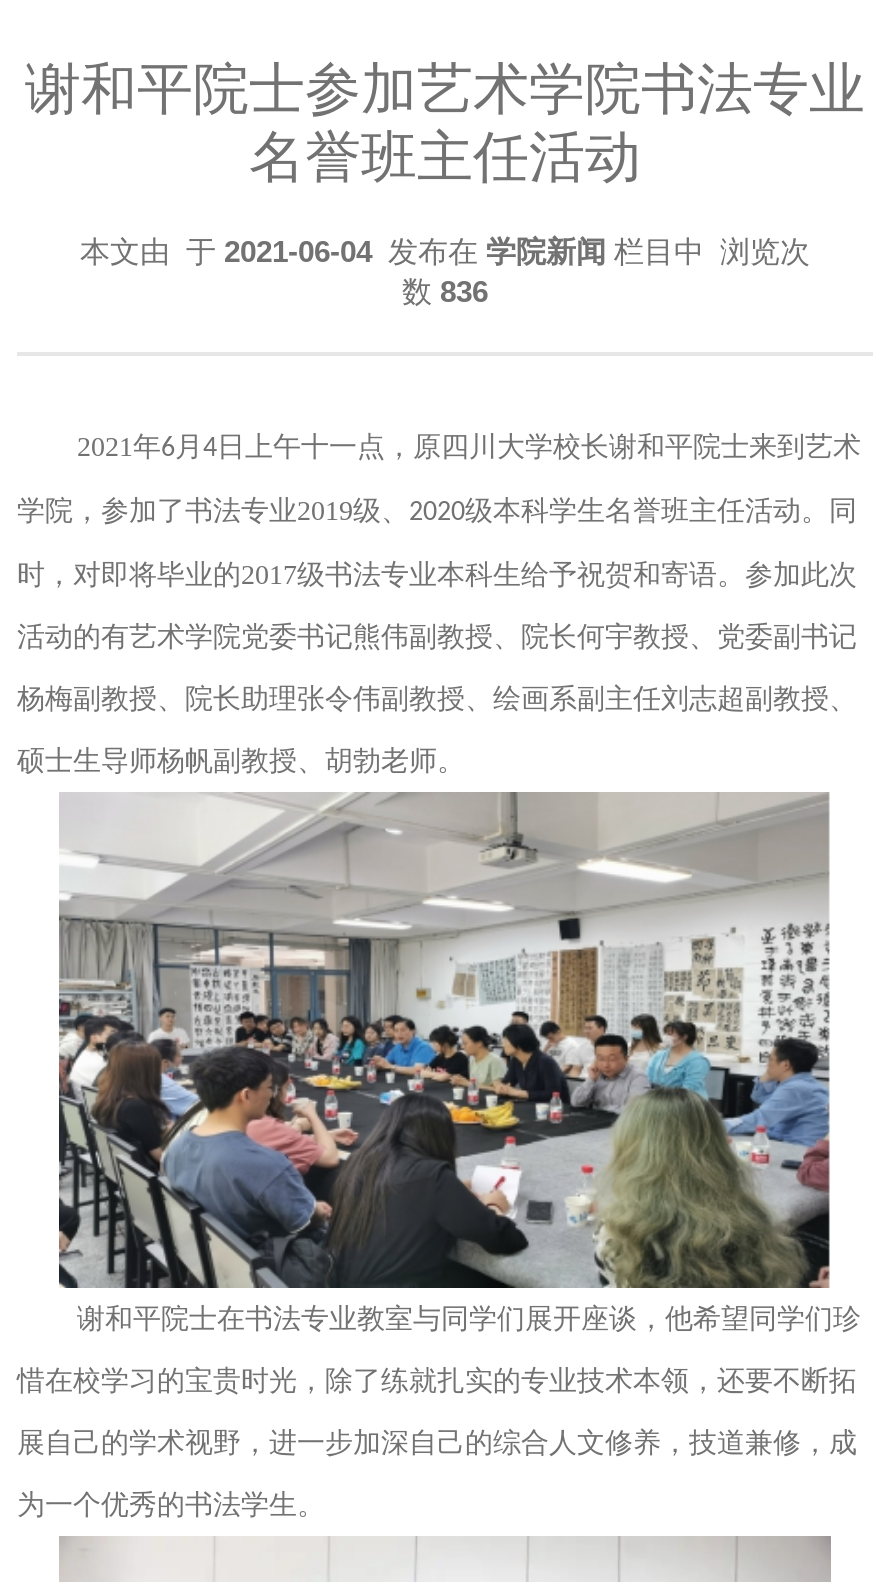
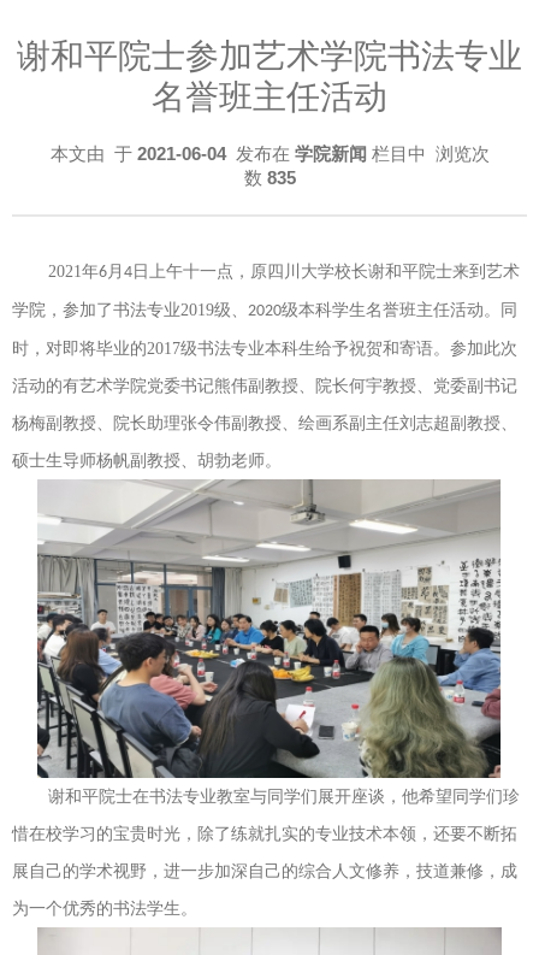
[402,274,488,308] 数836 -> [244,167,295,188] 数835

